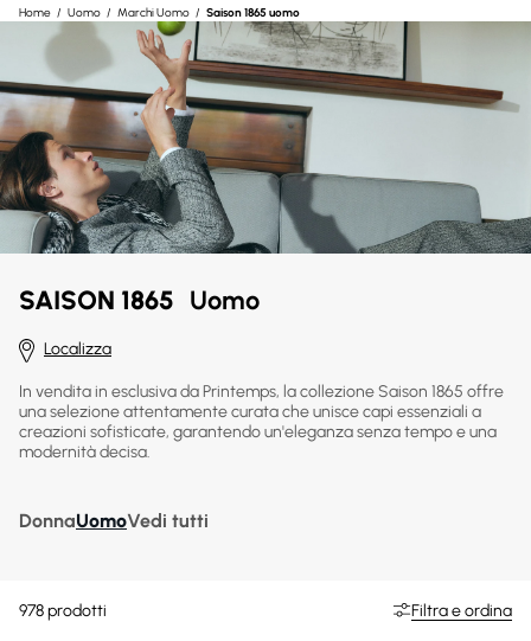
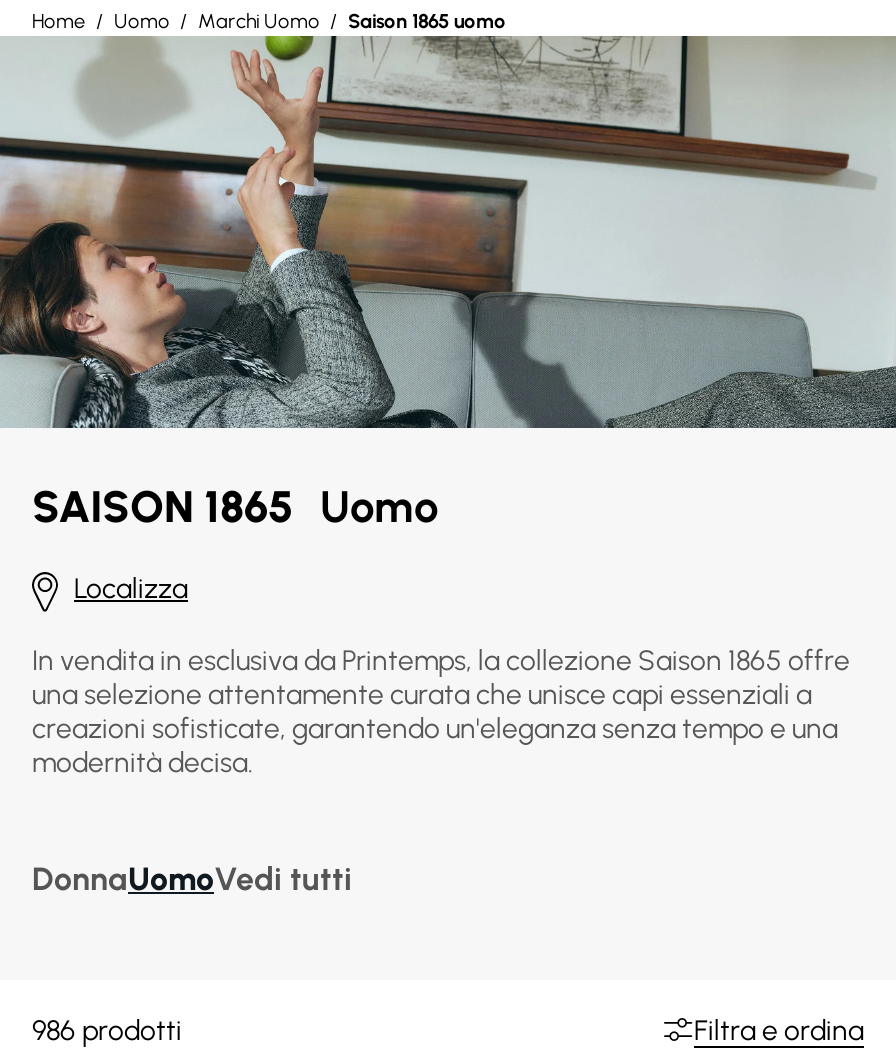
[19,600,107,620] 978 prodotti -> [32,1013,182,1047] 986 prodotti

